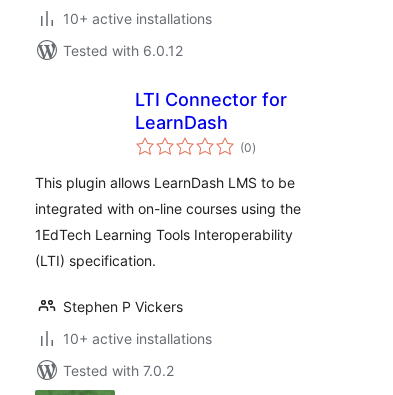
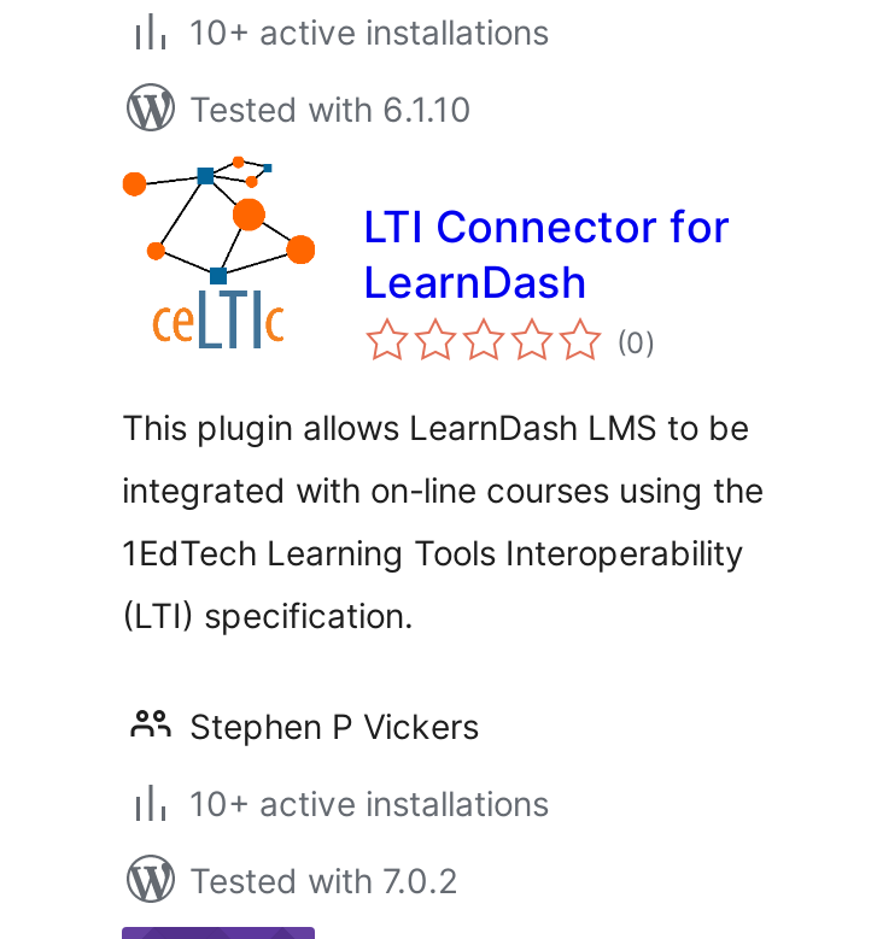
none -> [119,153,317,351] [image]
[63,42,183,59] Tested with 6.0.12 -> [189,88,472,129] Tested with 6.1.10

